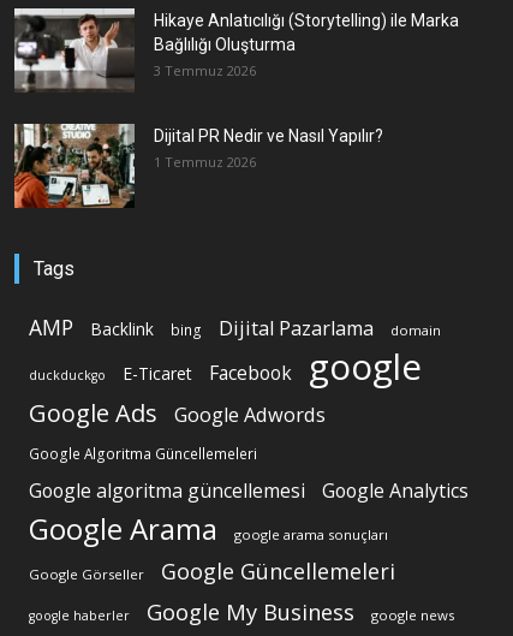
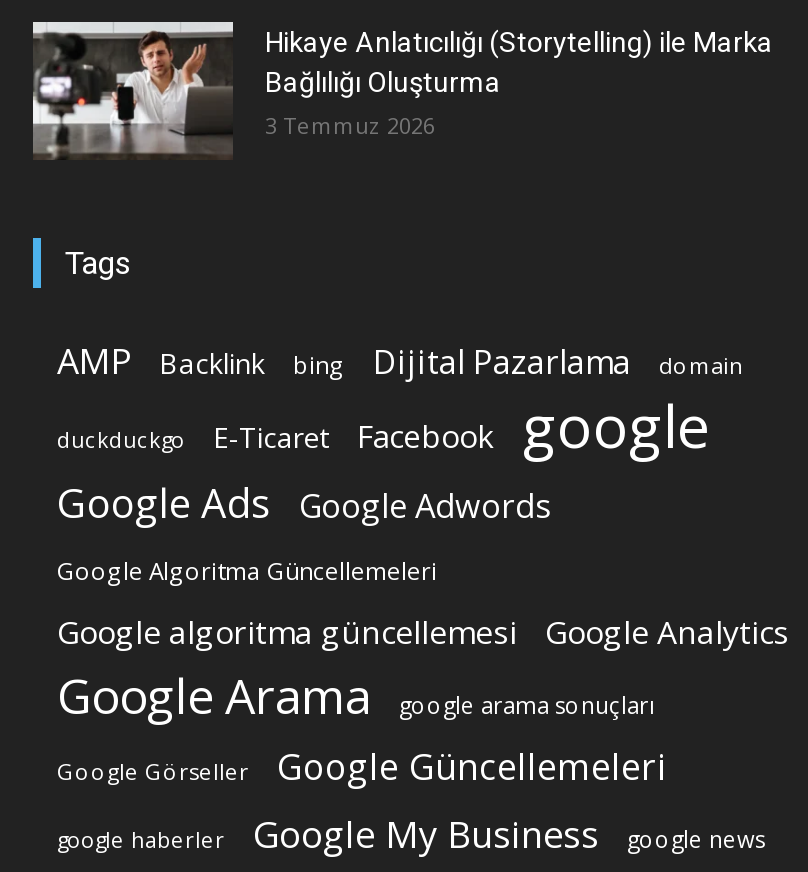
[13,123,383,209] [image] | Dijital PR Nedir ve Nasıl Yapılır? | 1 Temmuz 2026 -> none

